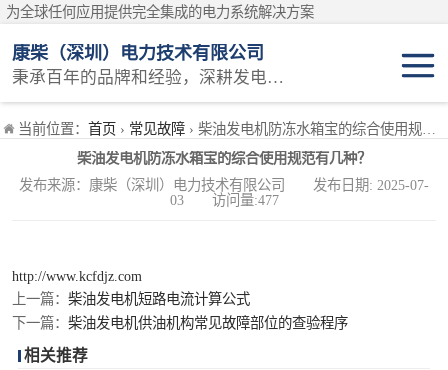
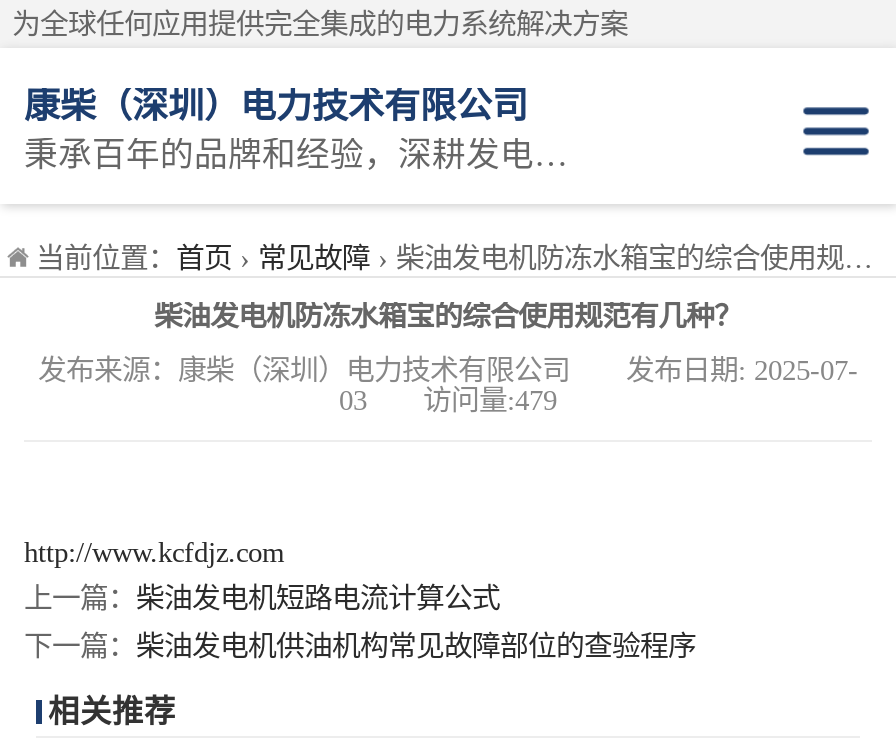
[169,192,278,208] 03 访问量:477 -> [339,384,557,416] 03 访问量:479

